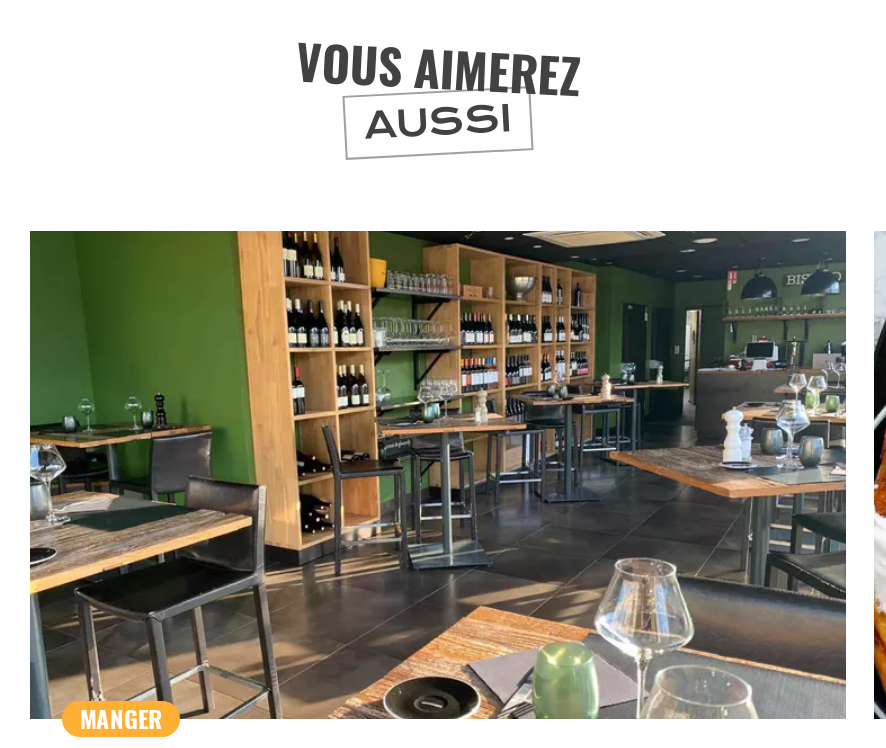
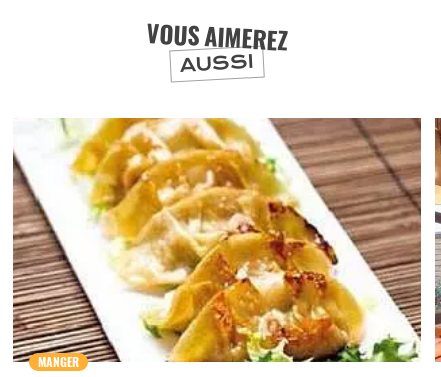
[28,229,848,721] [image] -> [12,117,422,363] [image]

